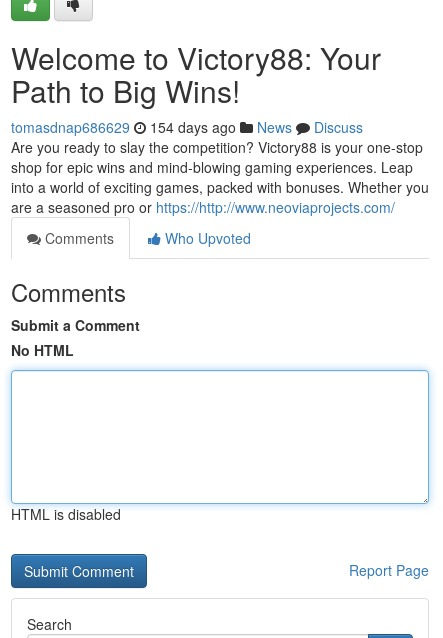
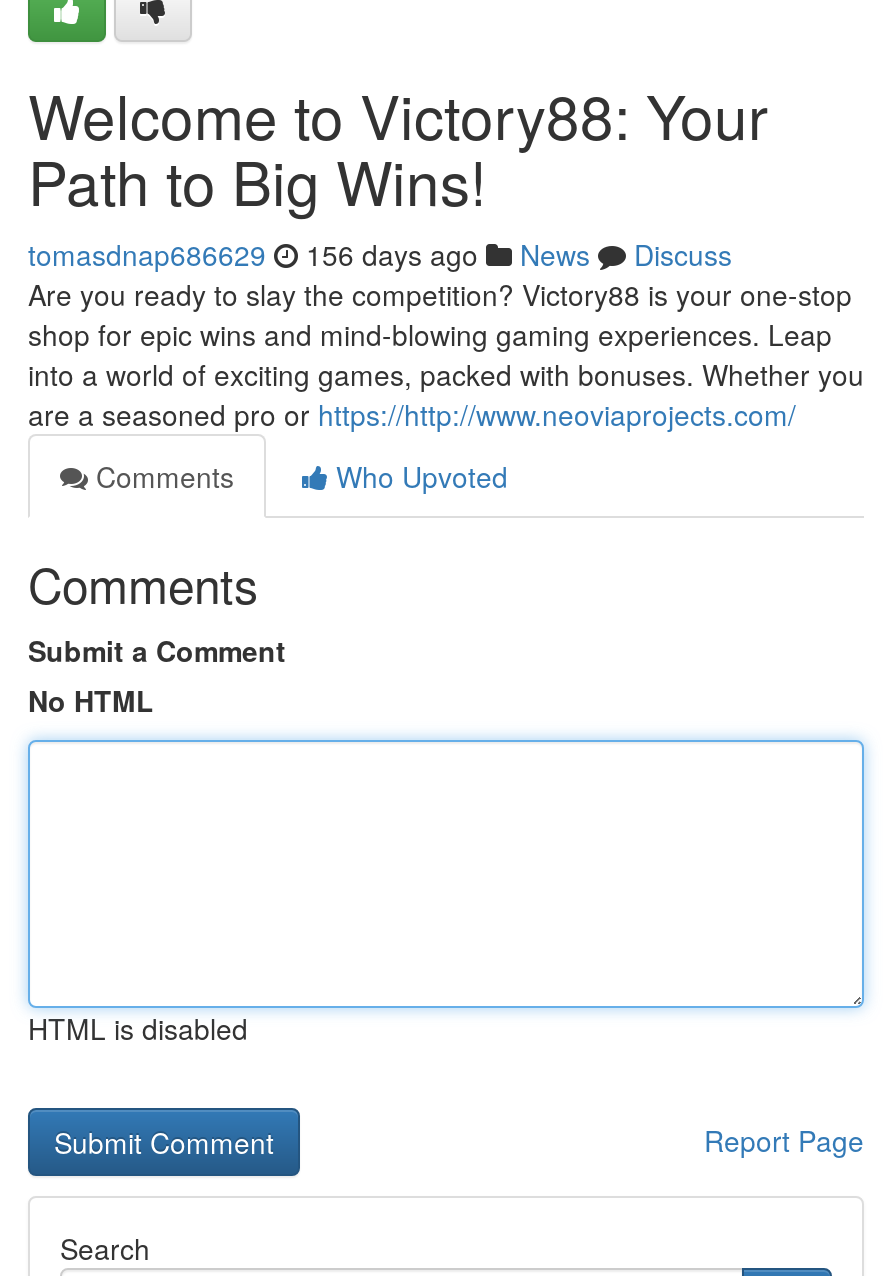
[11,117,363,137] tomasdnap686629 154 days ago News Discuss -> [28,234,732,274] tomasdnap686629 156 days ago News Discuss

